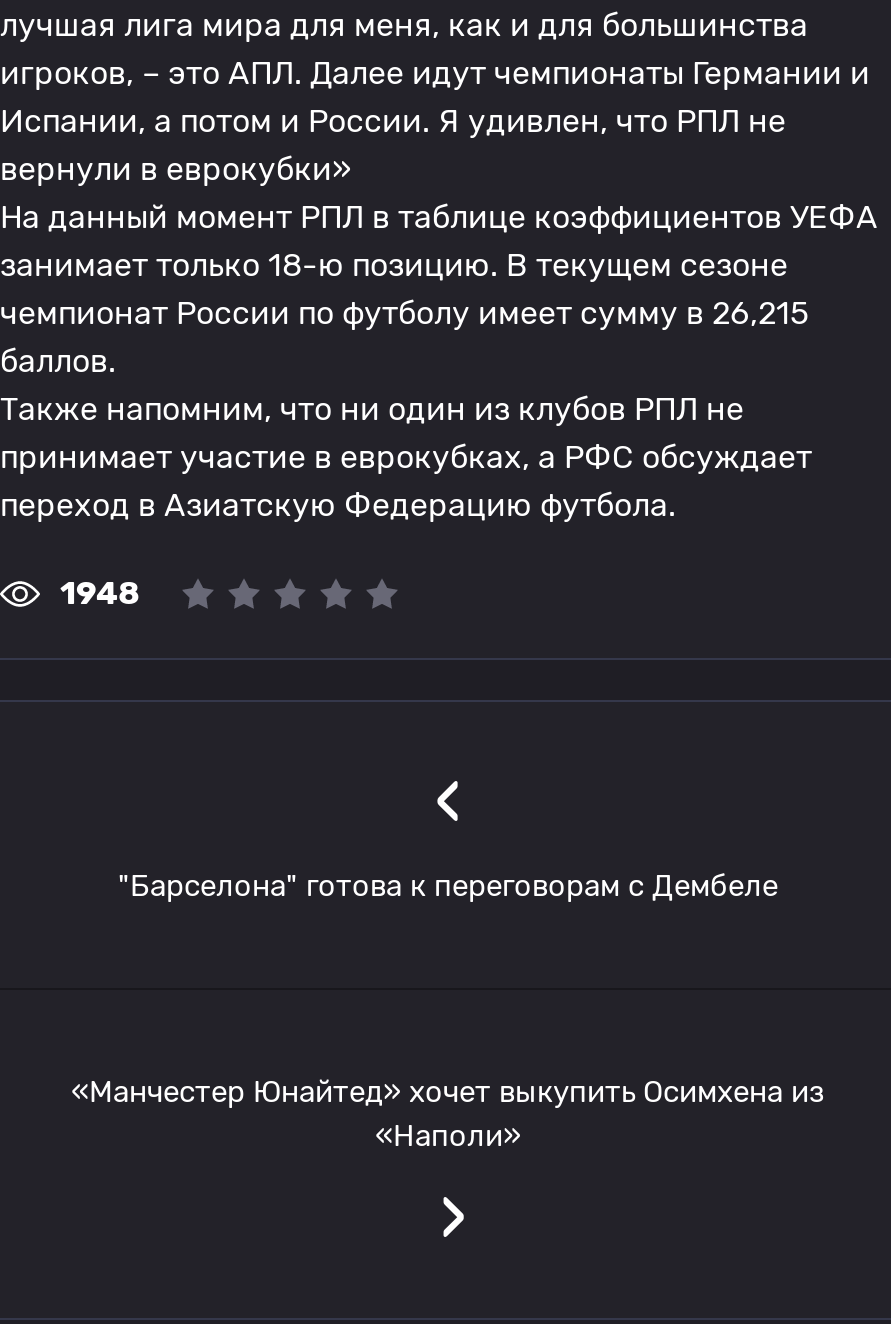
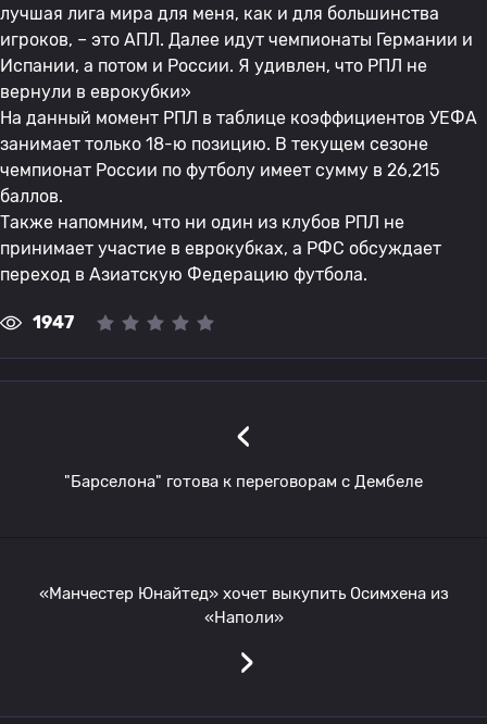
[60,574,140,612] 1948 -> [33,312,74,333] 1947

